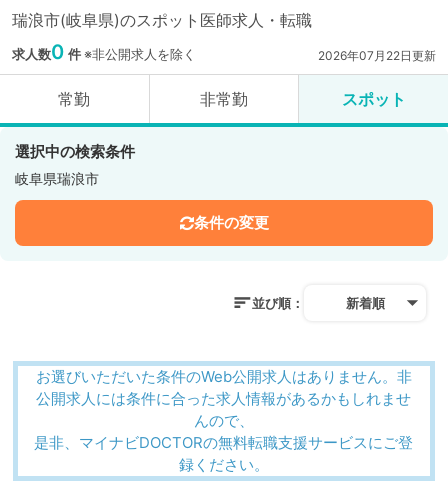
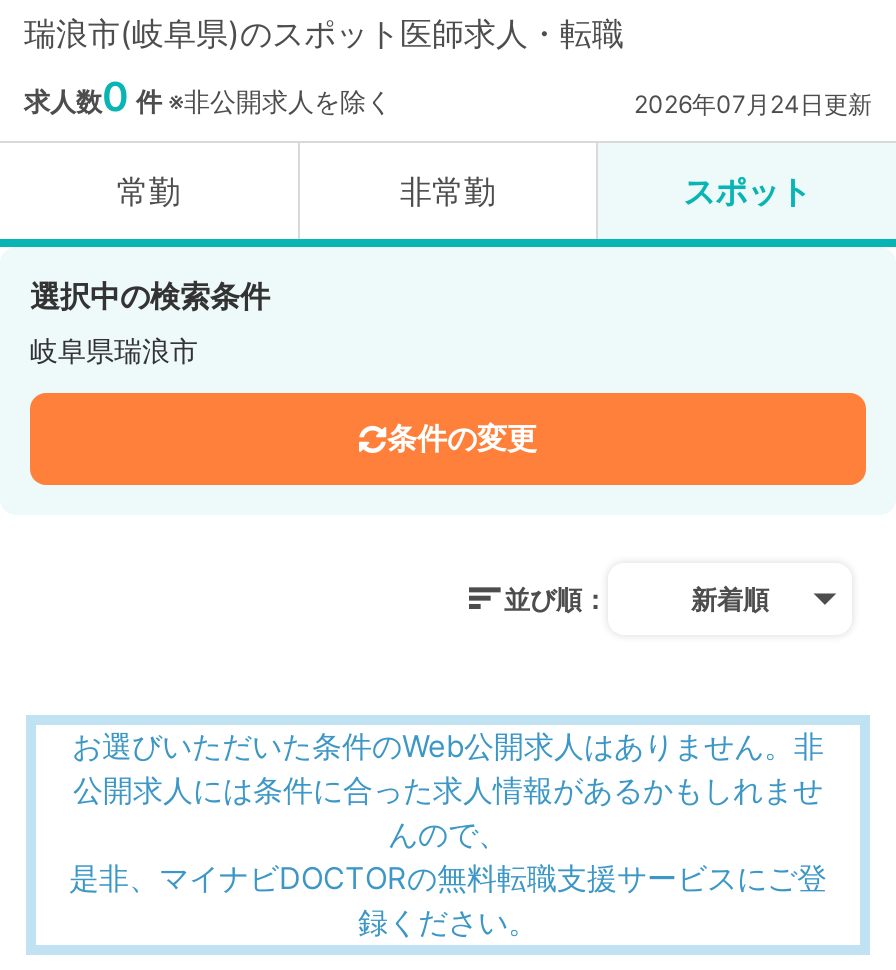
[318,48,436,63] 2026年07月22日更新 -> [634,89,872,119] 2026年07月24日更新

